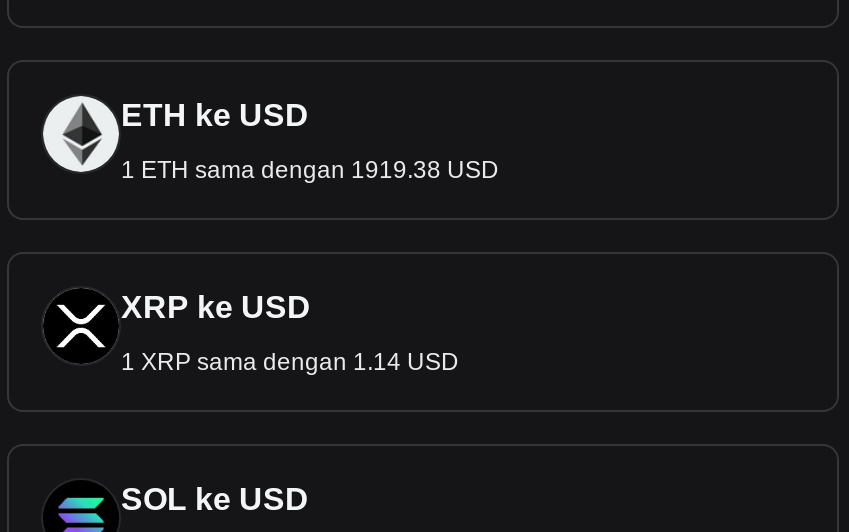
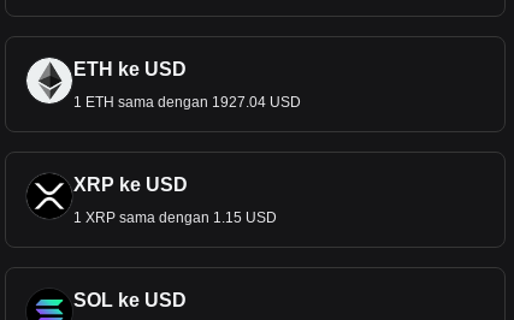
[121,156,499,184] 1 ETH sama dengan 1919.38 USD -> [73,94,301,111] 1 ETH sama dengan 1927.04 USD
[121,348,459,376] 1 XRP sama dengan 1.14 USD -> [73,209,277,226] 1 XRP sama dengan 1.15 USD

